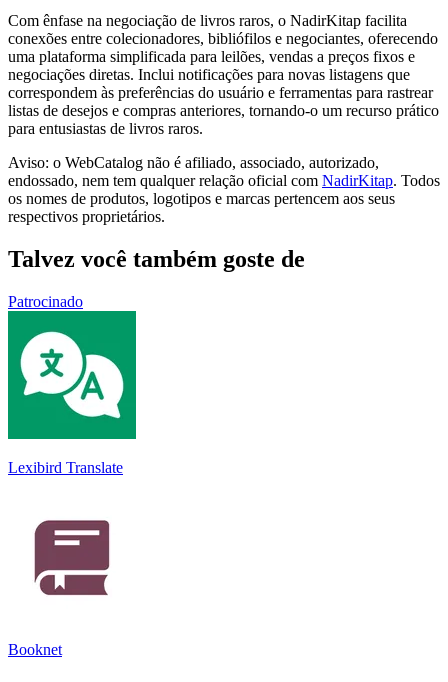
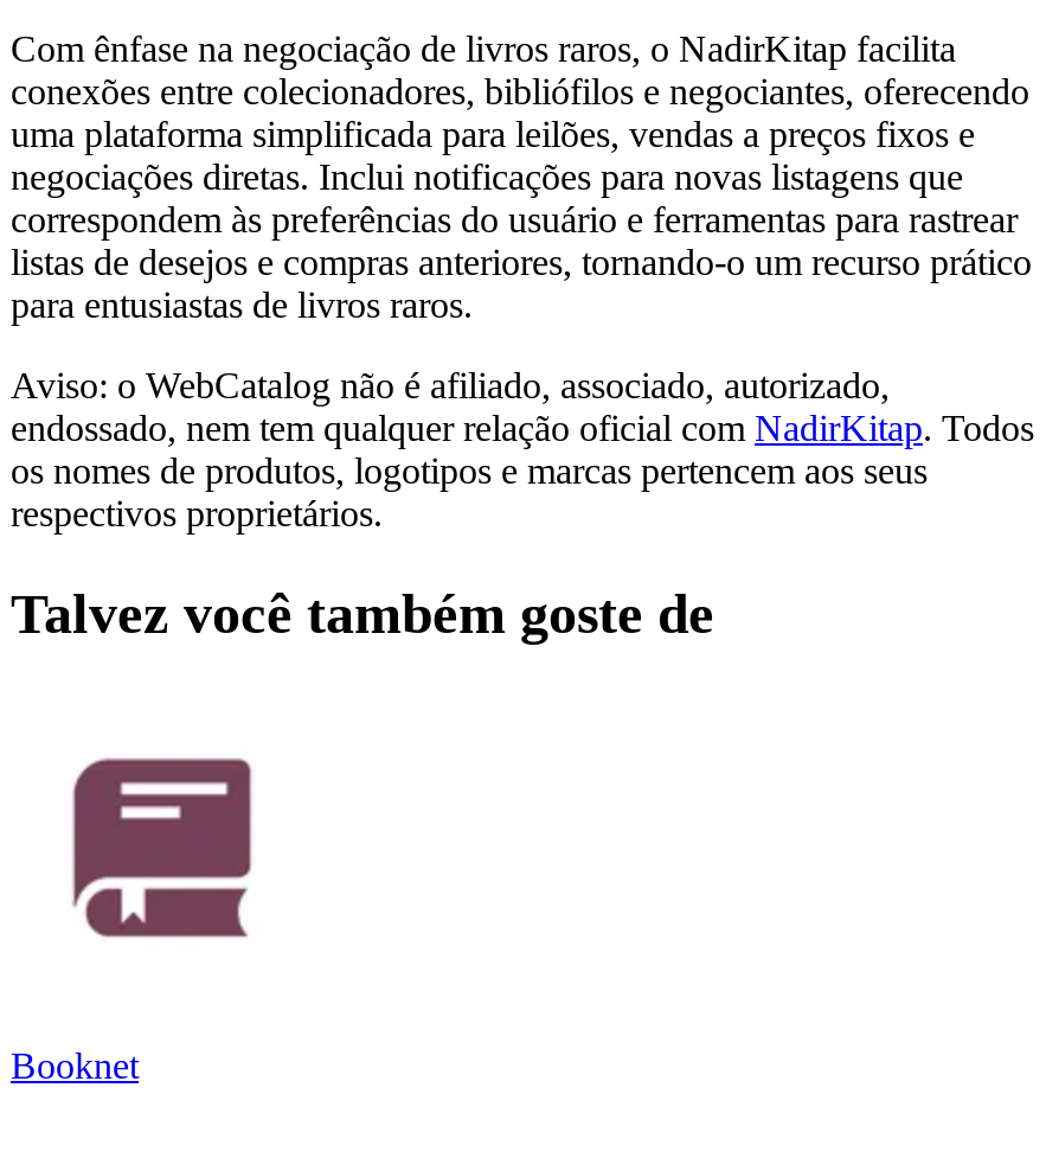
[8,293,83,310] Patrocinado -> none
[7,310,137,476] [image] | Lexibird Translate -> none

